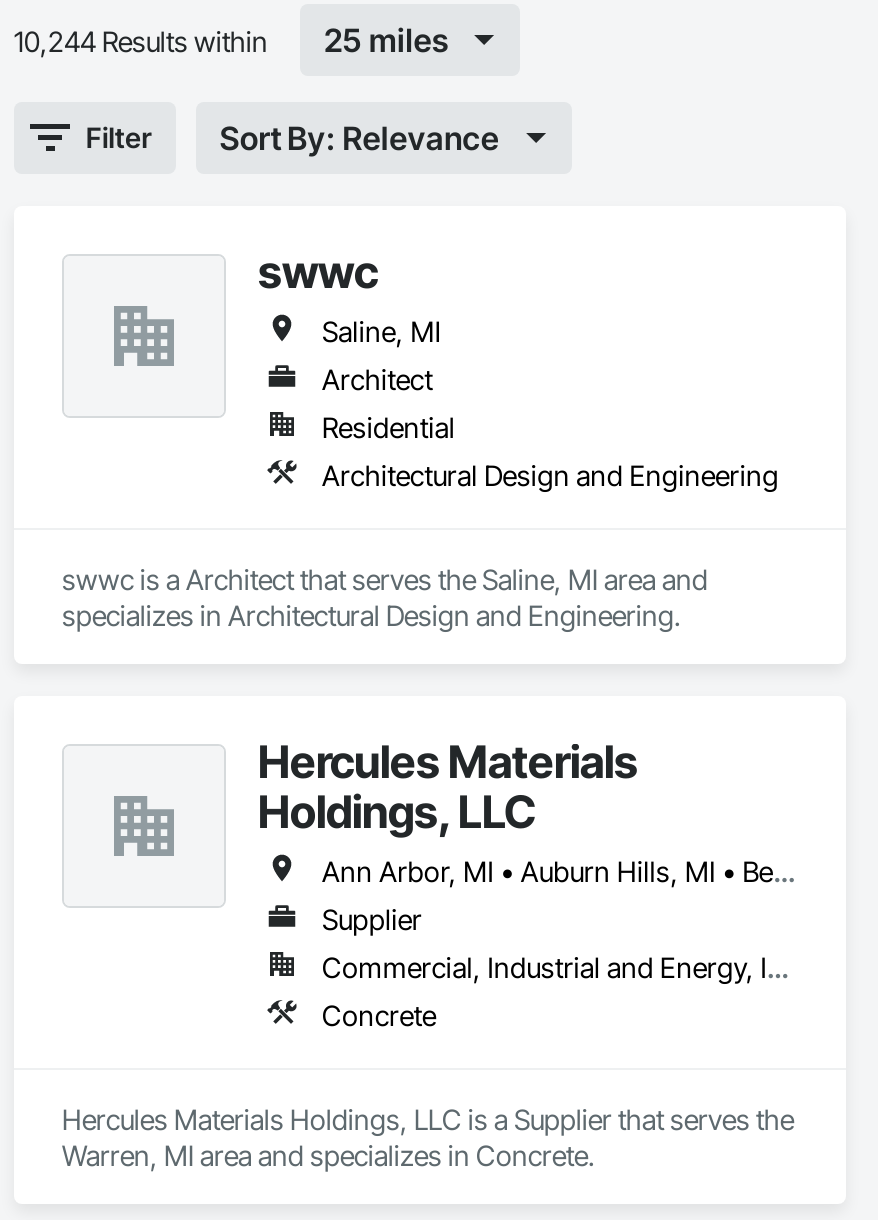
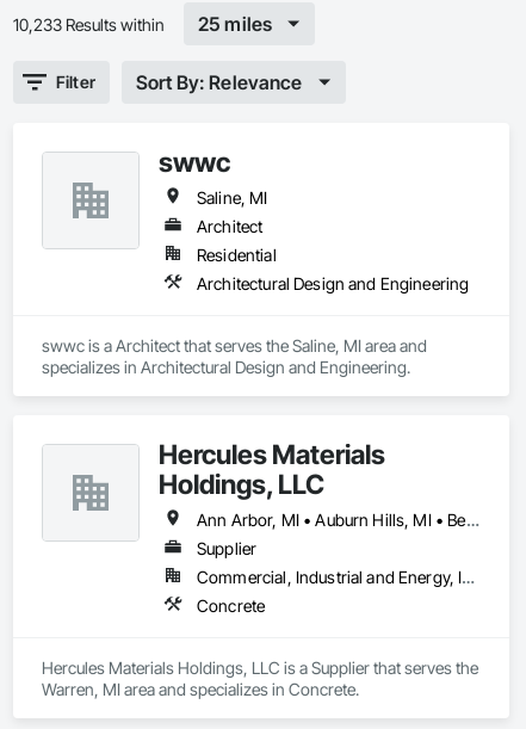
[14,23,268,57] 10,244 Results within -> [13,14,165,34] 10,233 Results within

